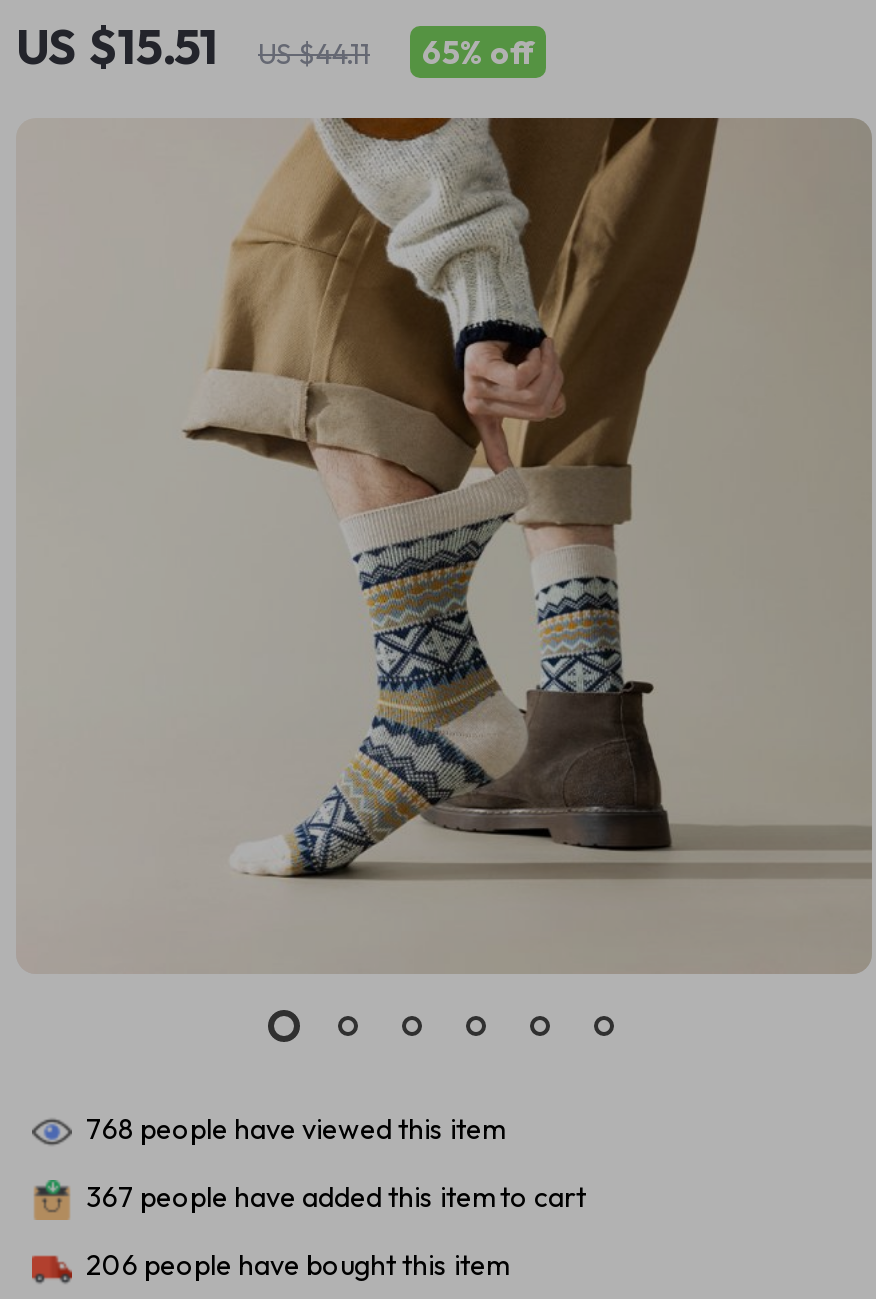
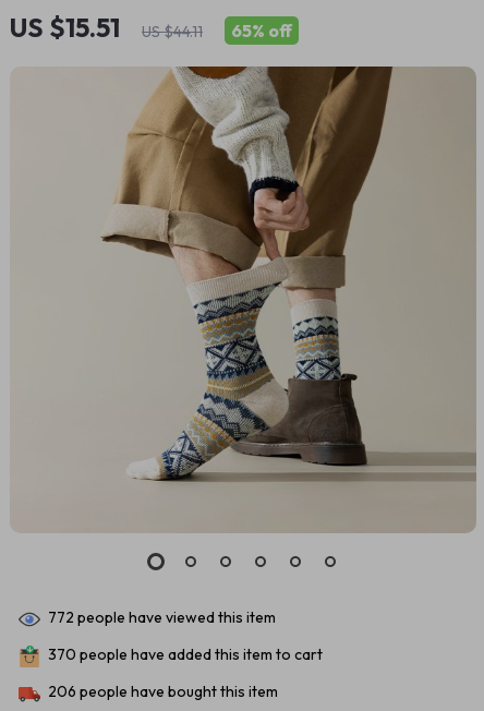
[86,1111,504,1147] 768 people have viewed this item -> [48,608,276,627] 772 people have viewed this item
[86,1179,586,1215] 367 people have added this item to cart -> [48,645,323,664] 370 people have added this item to cart

